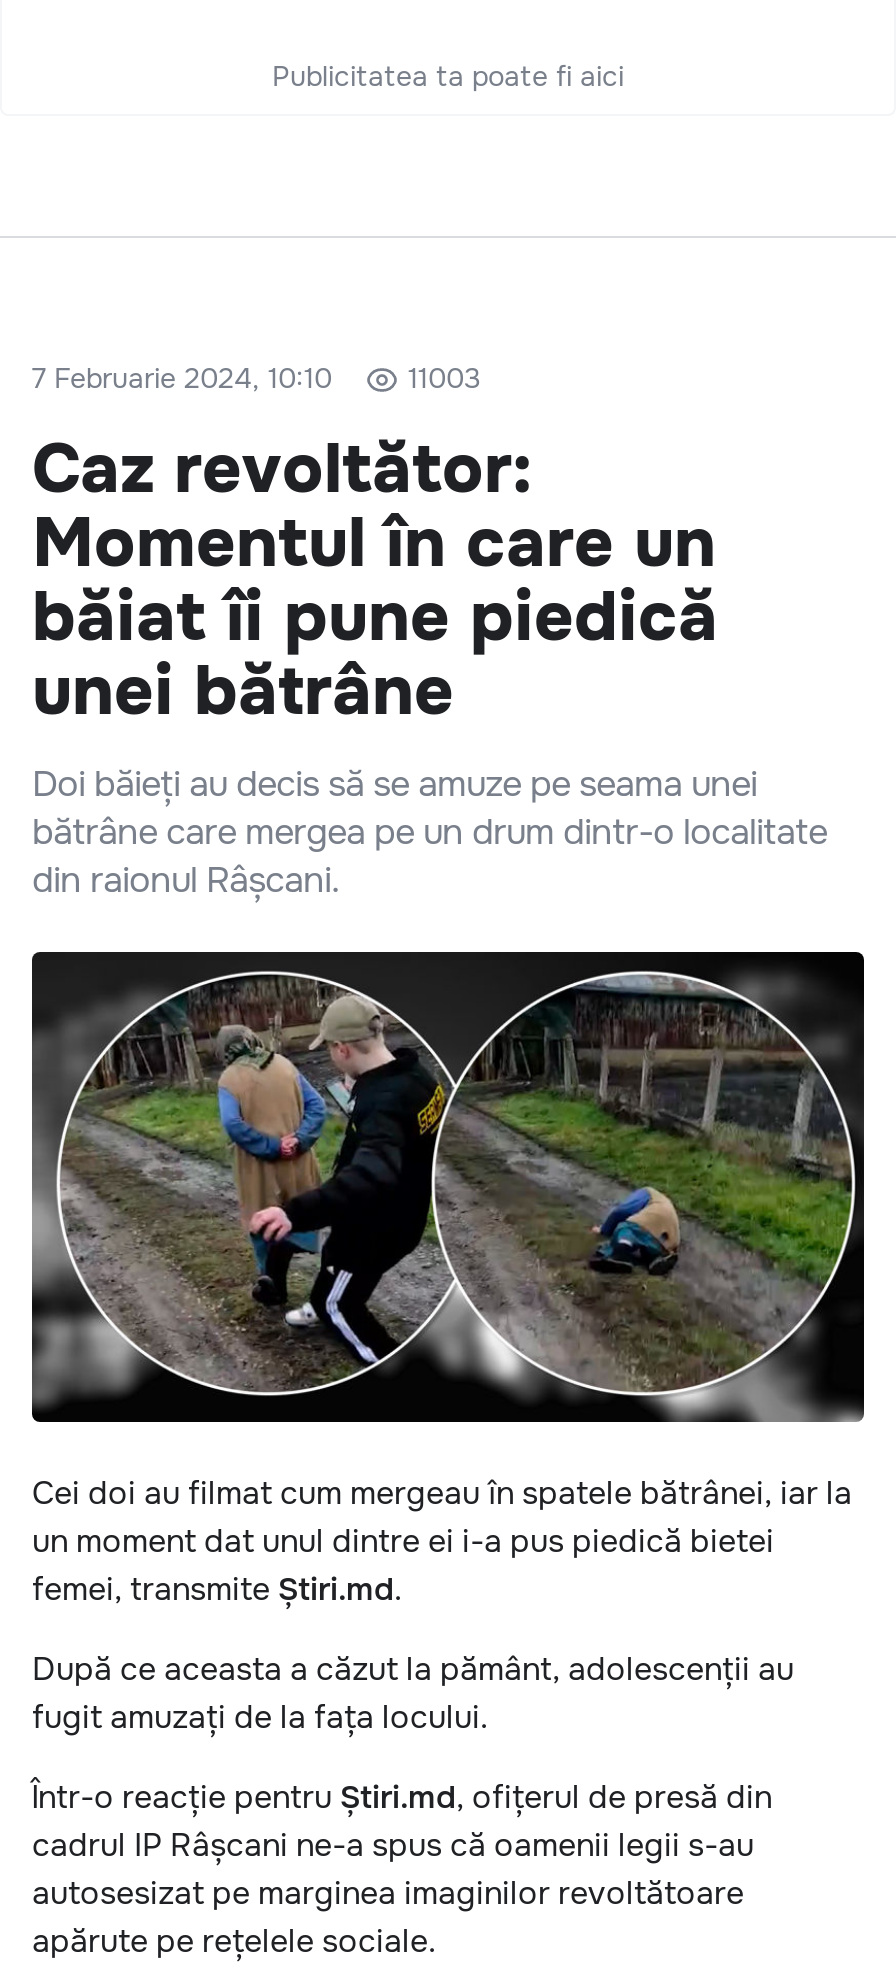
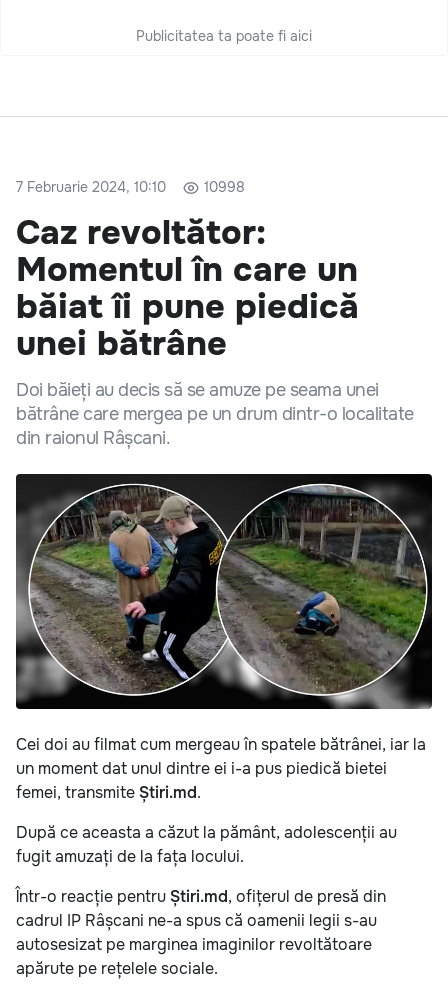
[408,361,480,397] 11003 -> [204,178,245,196] 10998

